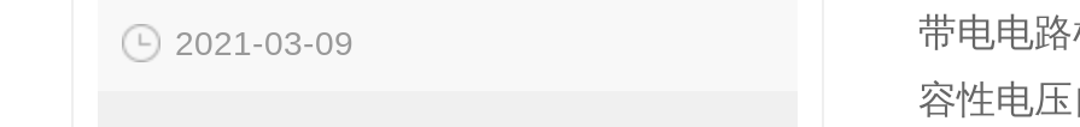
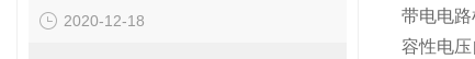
[175,24,354,62] 2021-03-09 -> [64,12,145,29] 2020-12-18

